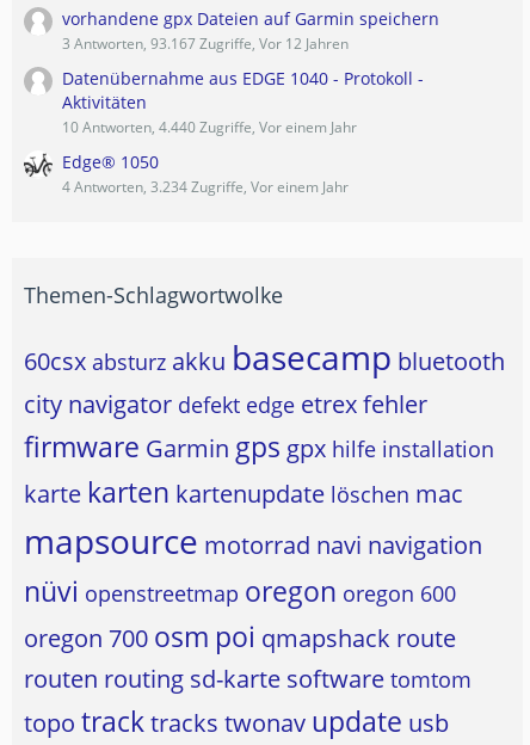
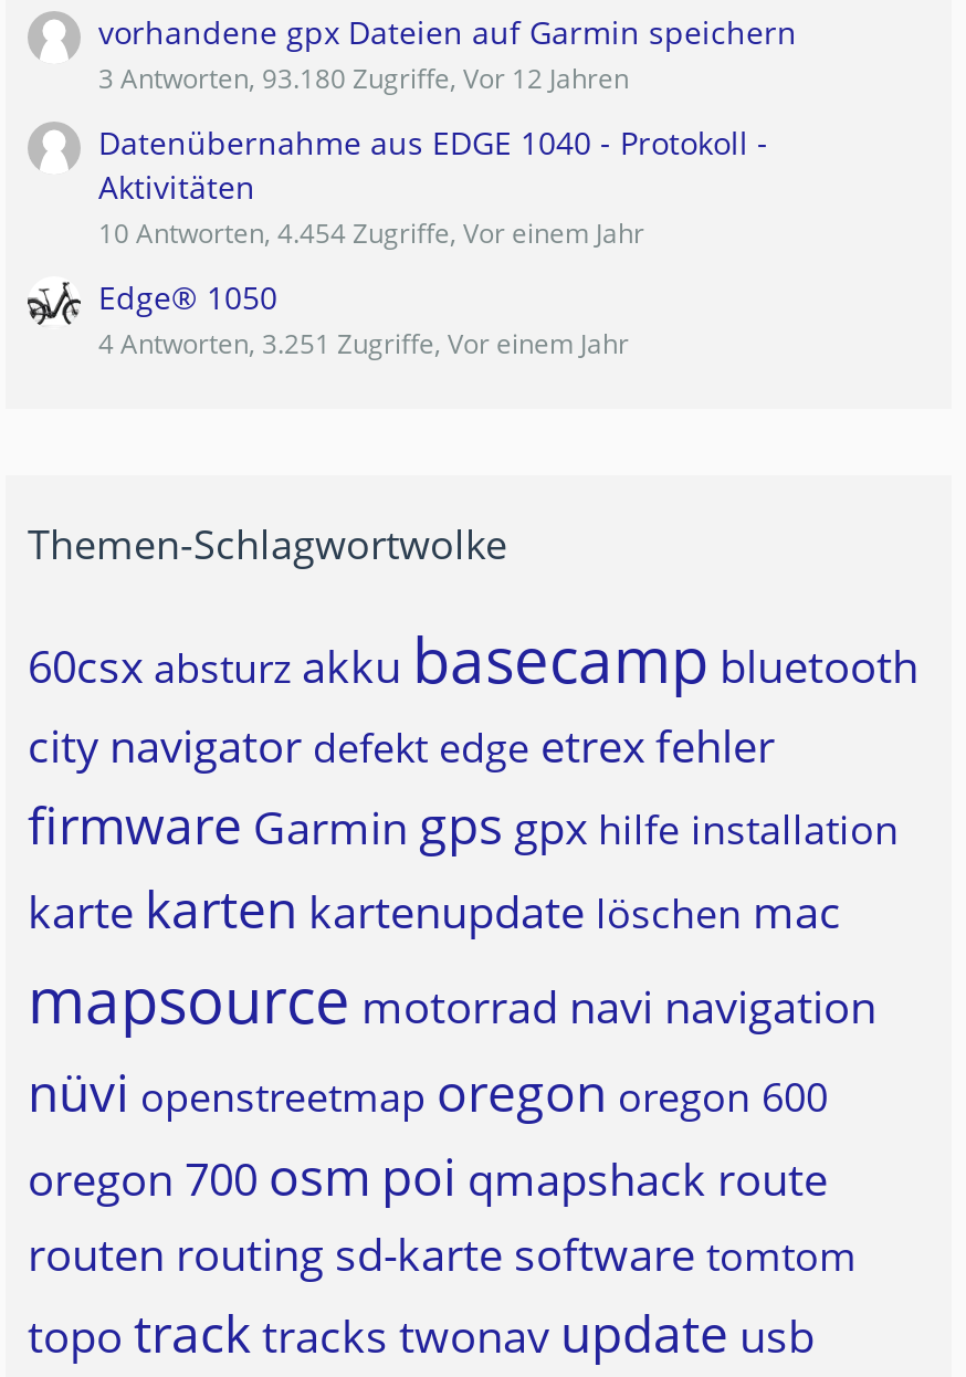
[62,34,349,54] 3 Antworten, 93.167 Zugriffe, Vor 12 Jahren -> [98,60,629,97] 3 Antworten, 93.180 Zugriffe, Vor 12 Jahren
[62,117,357,137] 10 Antworten, 4.440 Zugriffe, Vor einem Jahr -> [98,215,644,252] 10 Antworten, 4.454 Zugriffe, Vor einem Jahr
[62,177,349,197] 4 Antworten, 3.234 Zugriffe, Vor einem Jahr -> [98,325,629,363] 4 Antworten, 3.251 Zugriffe, Vor einem Jahr

